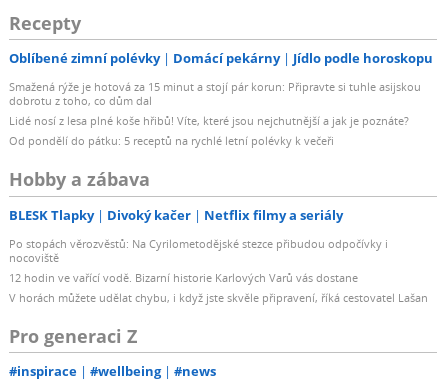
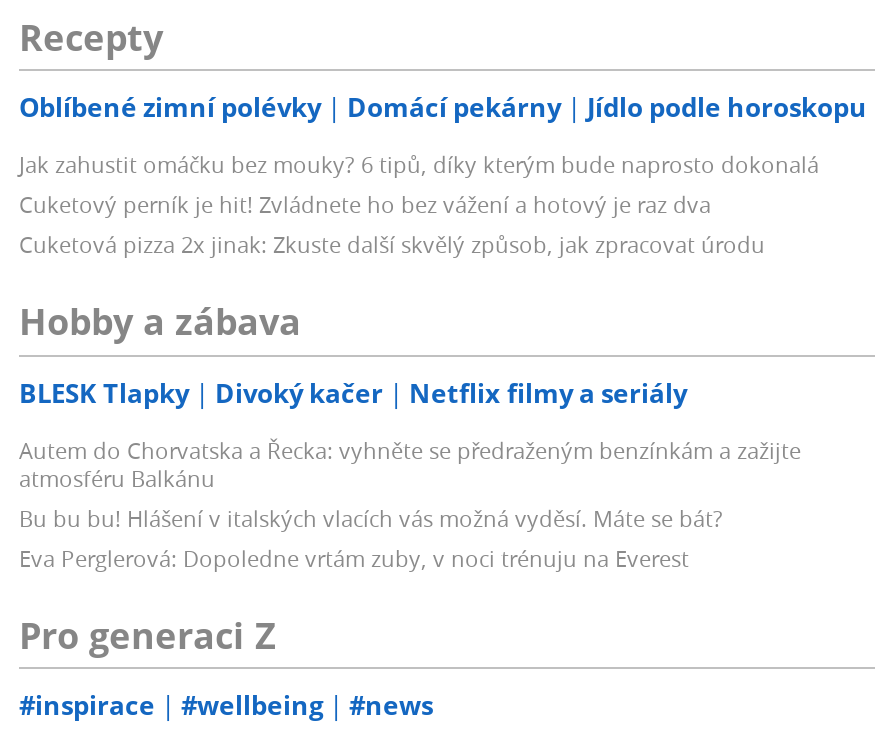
[9,79,421,148] Smažená rýže je hotová za 15 minut a stojí pár korun: Připravte si tuhle asijskou | dobrotu z toho, co dům dal | Lidé nosí z lesa plné koše hřibů! Víte, které jsou nejchutnější a jak je poznáte? | Od pondělí do pátku: 5 receptů na rychlé letní polévky k večeři -> [19,149,819,259] Jak zahustit omáčku bez mouky? 6 tipů, díky kterým bude naprosto dokonalá | Cuketový perník je hit! Zvládnete ho bez vážení a hotový je raz dva | Cuketová pizza 2x jinak: Zkuste další skvělý způsob, jak zpracovat úrodu
[9,236,428,305] Po stopách věrozvěstů: Na Cyrilometodějské stezce přibudou odpočívky i | nocoviště | 12 hodin ve vařící vodě. Bizarní historie Karlových Varů vás dostane | V horách můžete udělat chybu, i když jste skvěle připravení, říká cestovatel Lašan -> [19,434,801,572] Autem do Chorvatska a Řecka: vyhněte se předraženým benzínkám a zažijte | atmosféru Balkánu | Bu bu bu! Hlášení v italských vlacích vás možná vyděsí. Máte se bát? | Eva Perglerová: Dopoledne vrtám zuby, v noci trénuju na Everest

